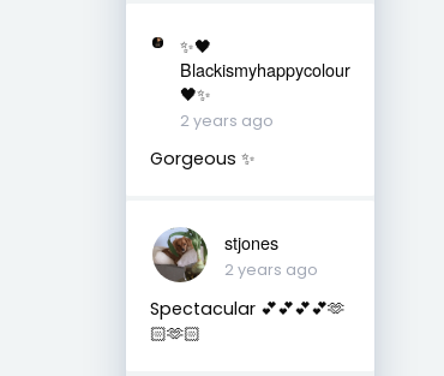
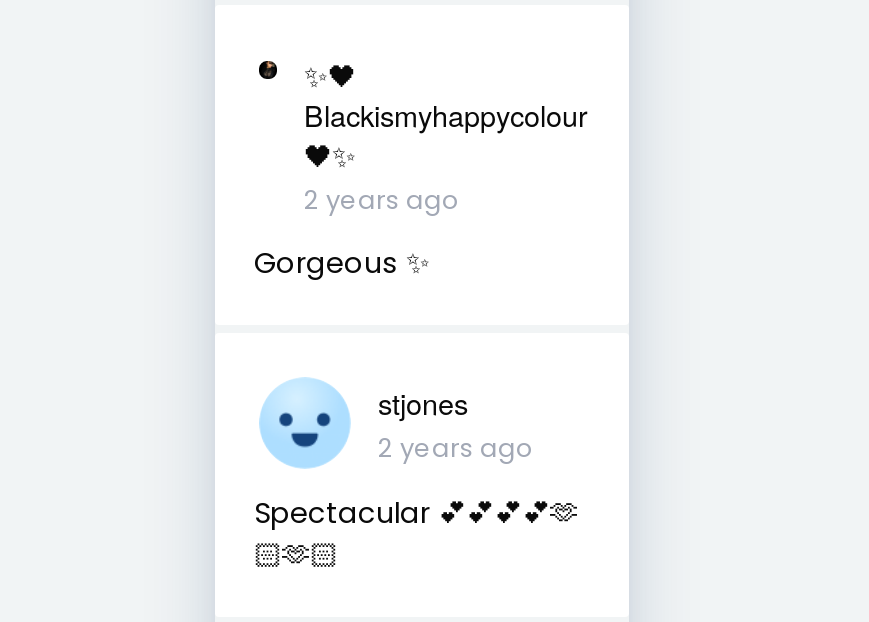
[151,227,209,284] [image] -> [257,379,351,469] [image]

